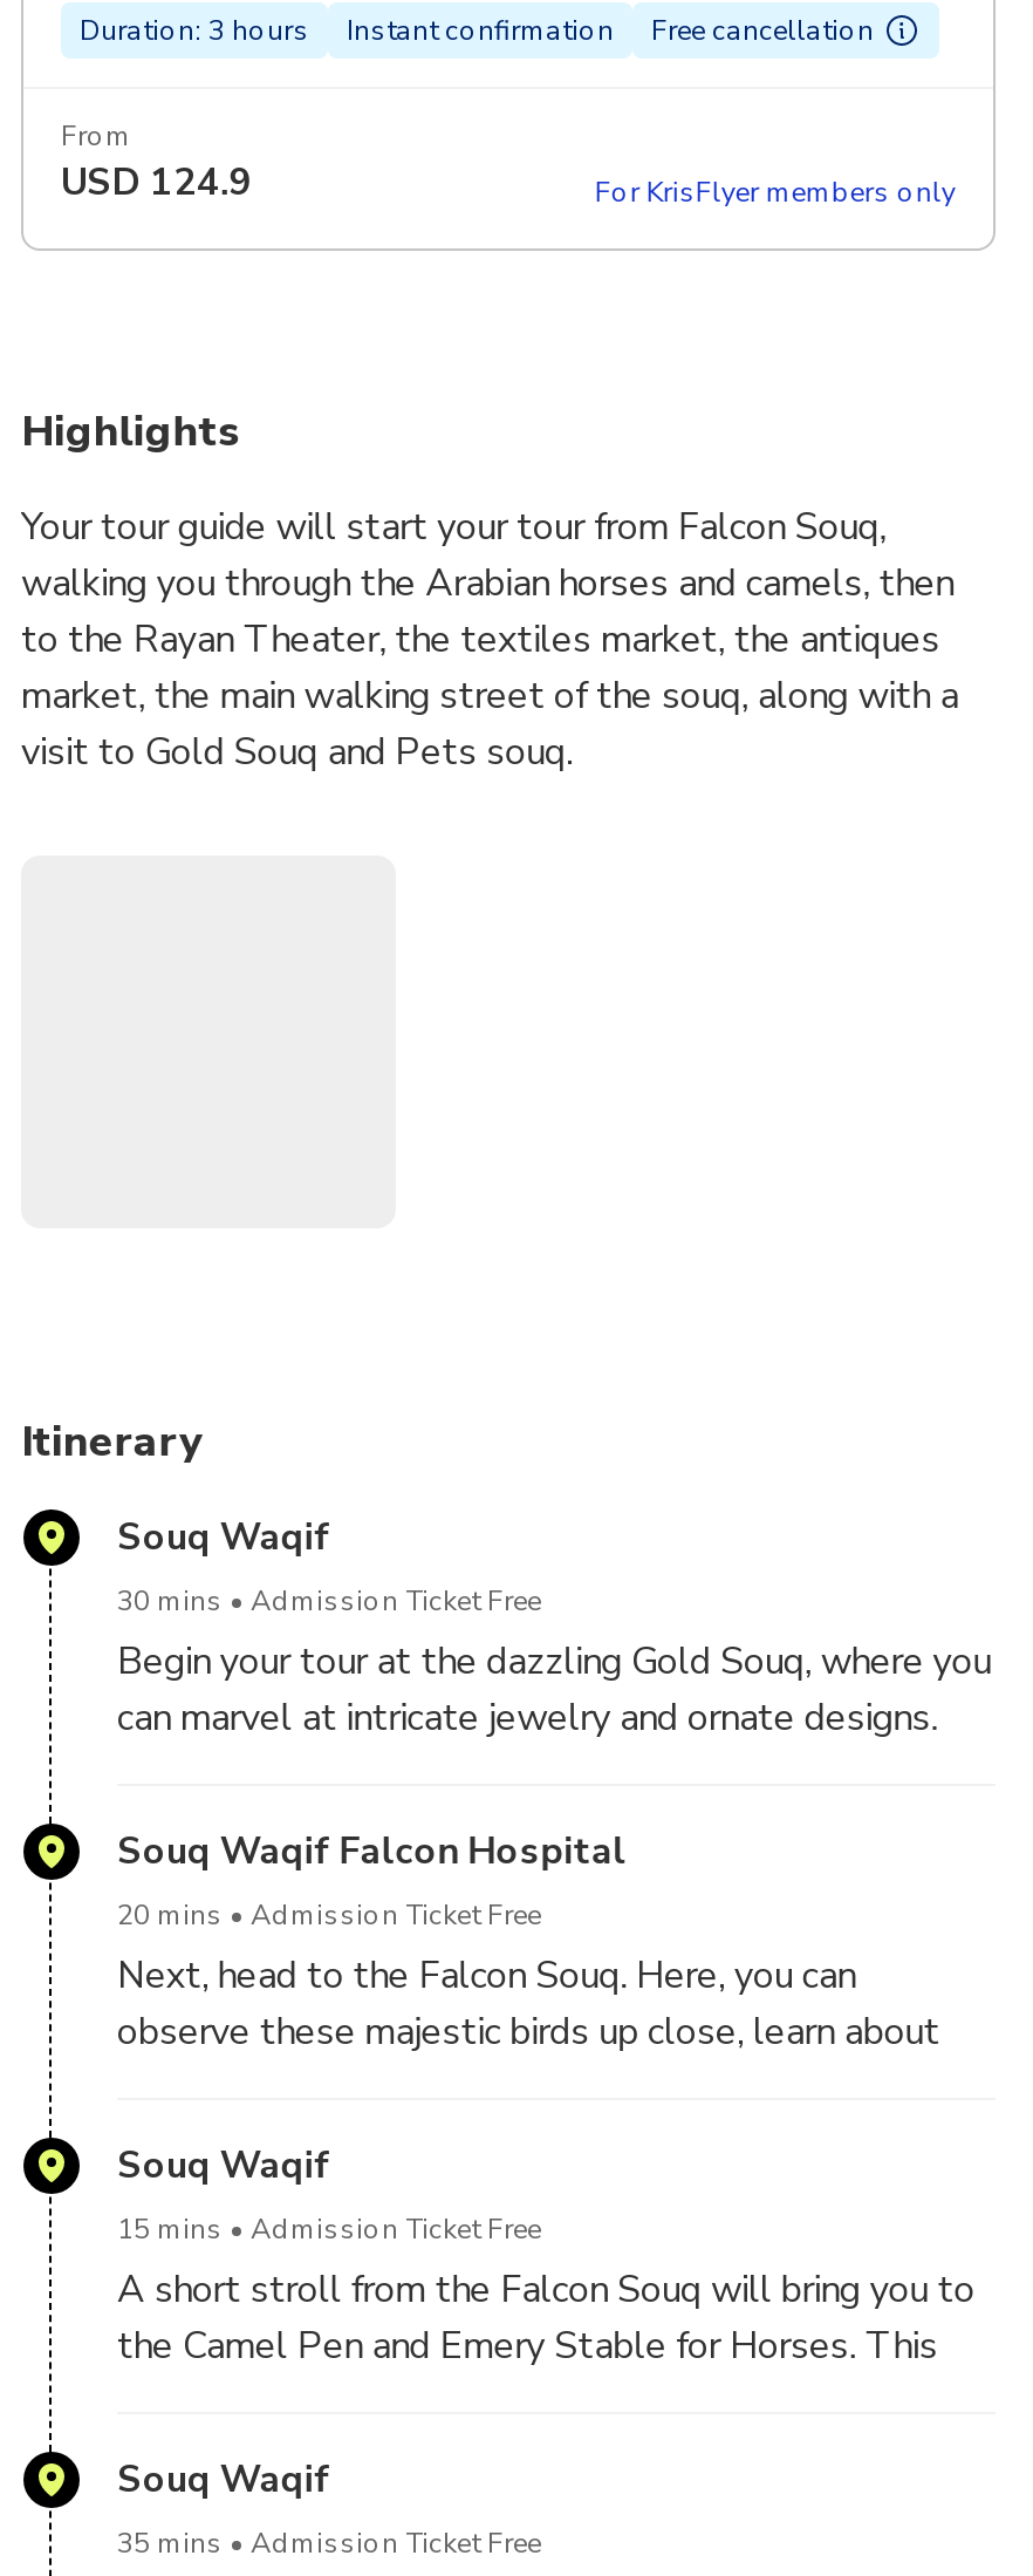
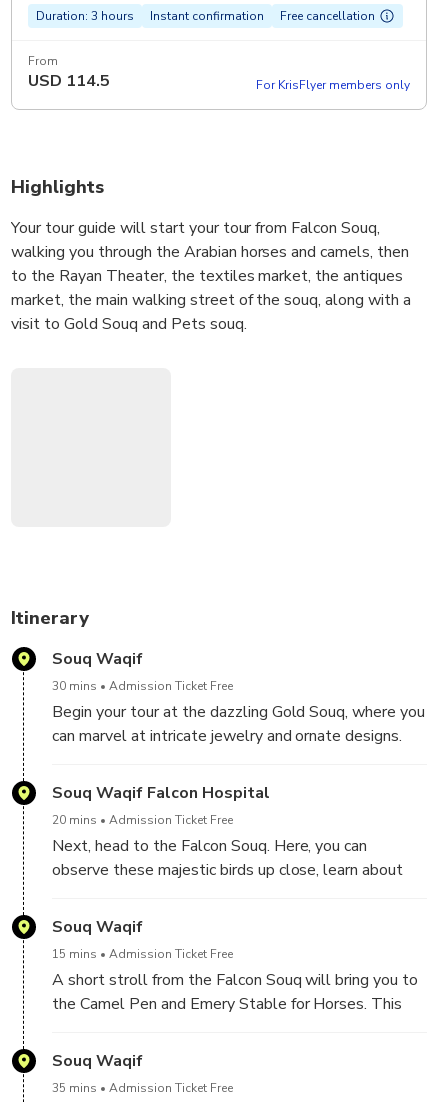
[61,156,253,208] USD 124.9 -> [28,70,110,92] USD 114.5

